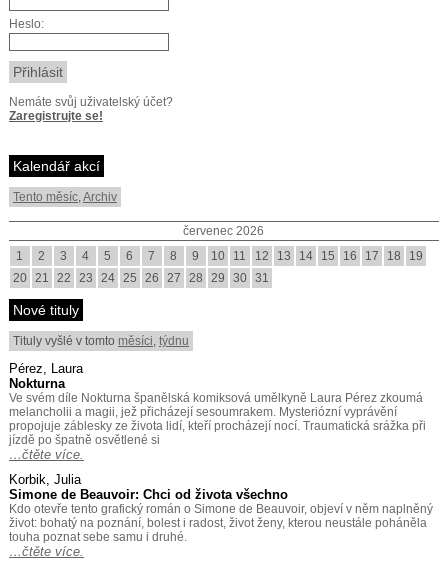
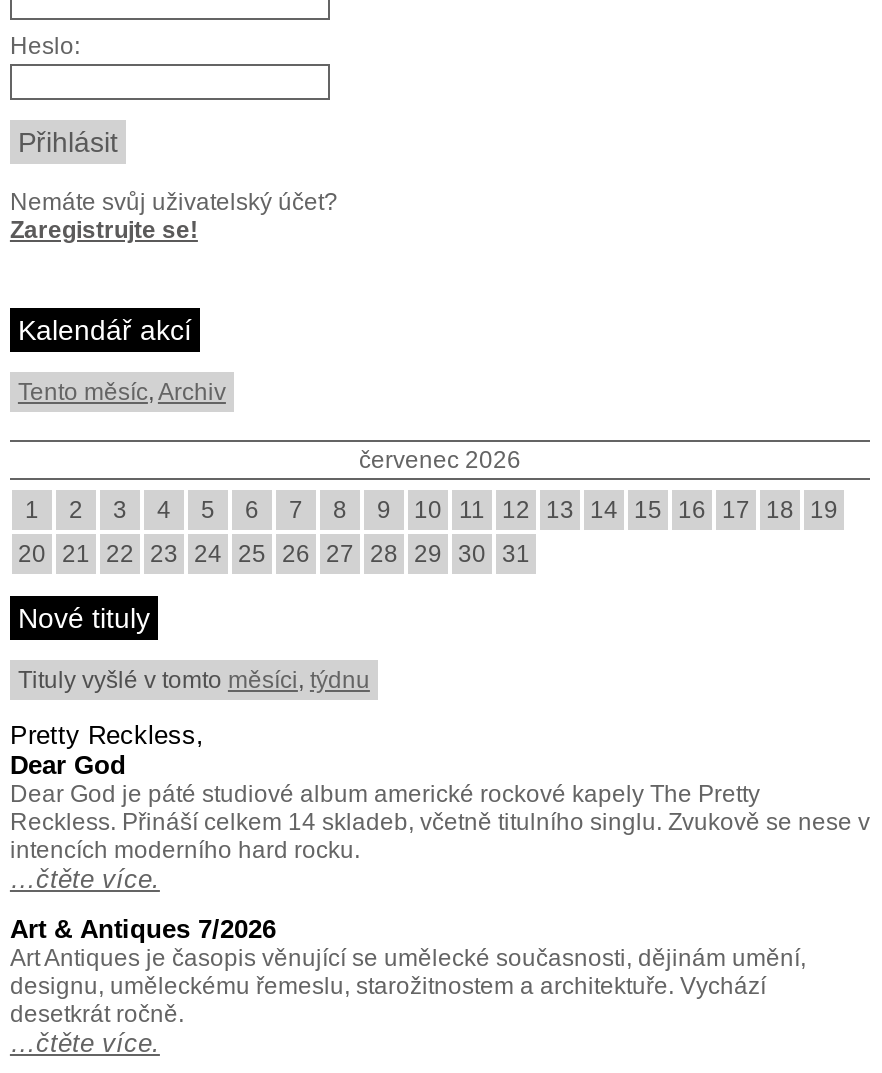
[9,361,426,447] Pérez, Laura | Nokturna | Ve svém díle Nokturna španělská komiksová umělkyně Laura Pérez zkoumá | melancholii a magii, jež přicházejí sesoumrakem. Mysteriózní vyprávění | propojuje záblesky ze života lidí, kteří procházejí nocí. Traumatická srážka při | jízdě po špatně osvětlené si -> [10,720,870,864] Pretty Reckless, | Dear God | Dear God je páté studiové album americké rockové kapely The Pretty | Reckless. Přináší celkem 14 skladeb, včetně titulního singlu. Zvukově se nese v | intencích moderního hard rocku.
[9,472,433,544] Korbik, Julia | Simone de Beauvoir: Chci od života všechno | Kdo otevře tento grafický román o Simone de Beauvoir, objeví v něm naplněný | život: bohatý na poznání, bolest i radost, život ženy, kterou neustále poháněla | touha poznat sebe samu i druhé. -> [10,914,806,1028] Art & Antiques 7/2026 | Art Antiques je časopis věnující se umělecké současnosti, dějinám umění, | designu, uměleckému řemeslu, starožitnostem a architektuře. Vychází | desetkrát ročně.

